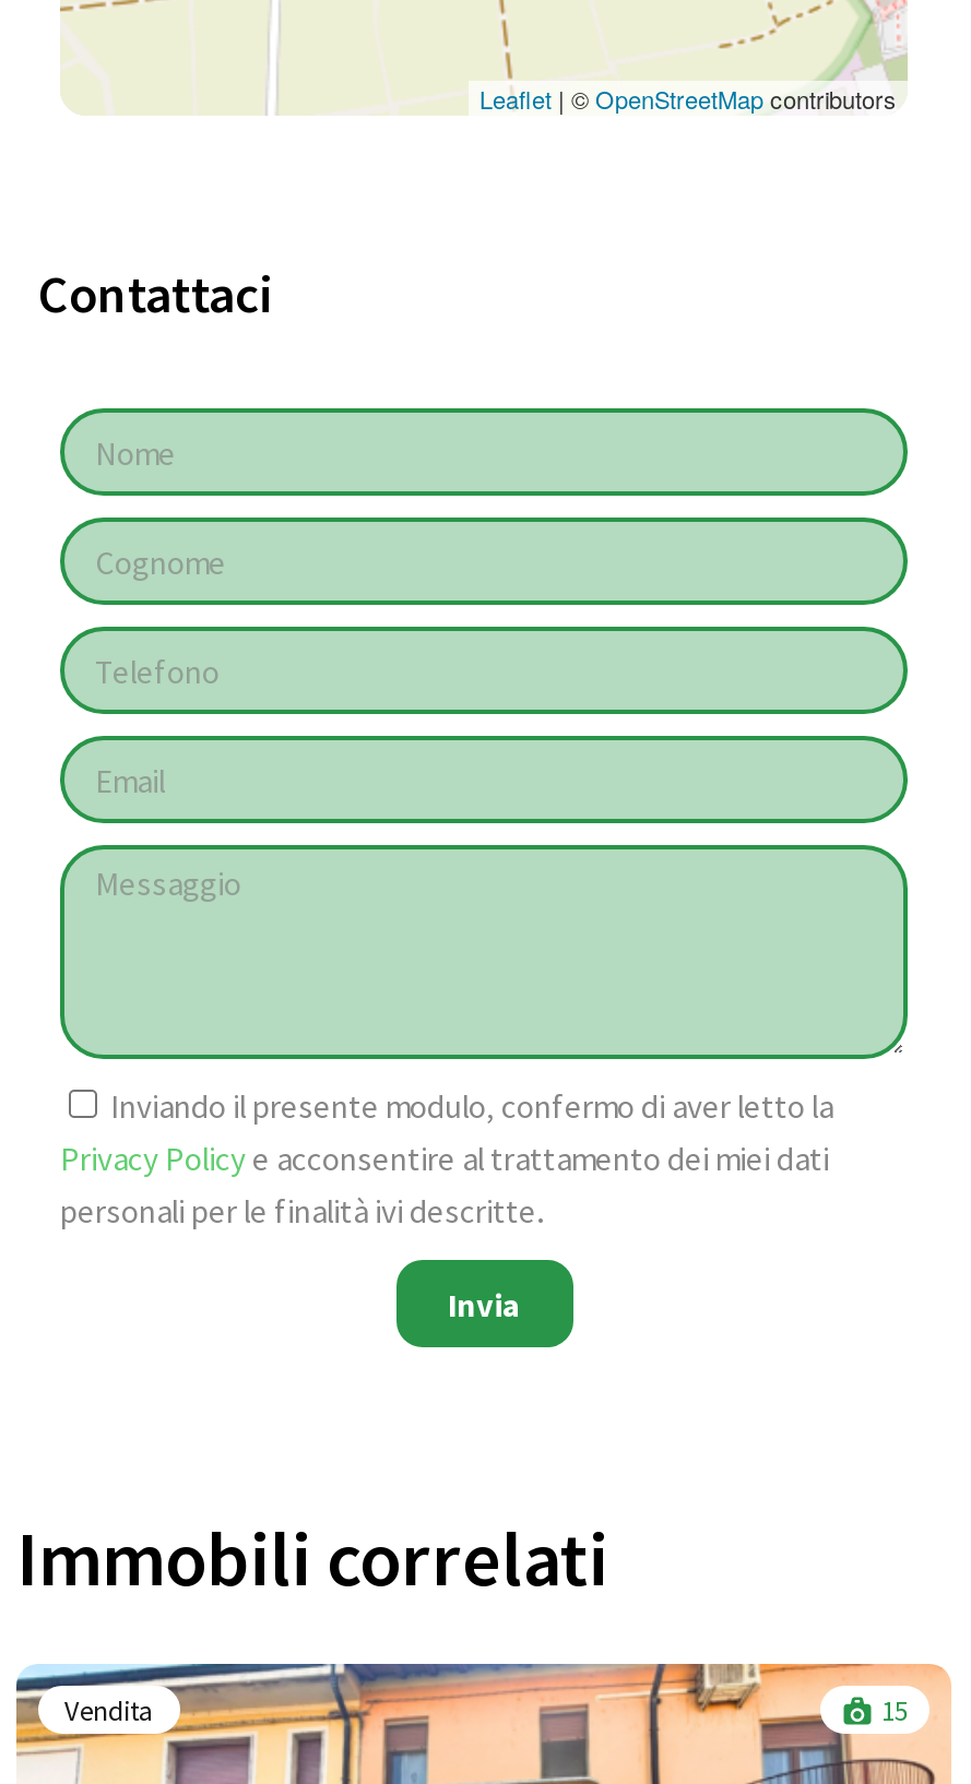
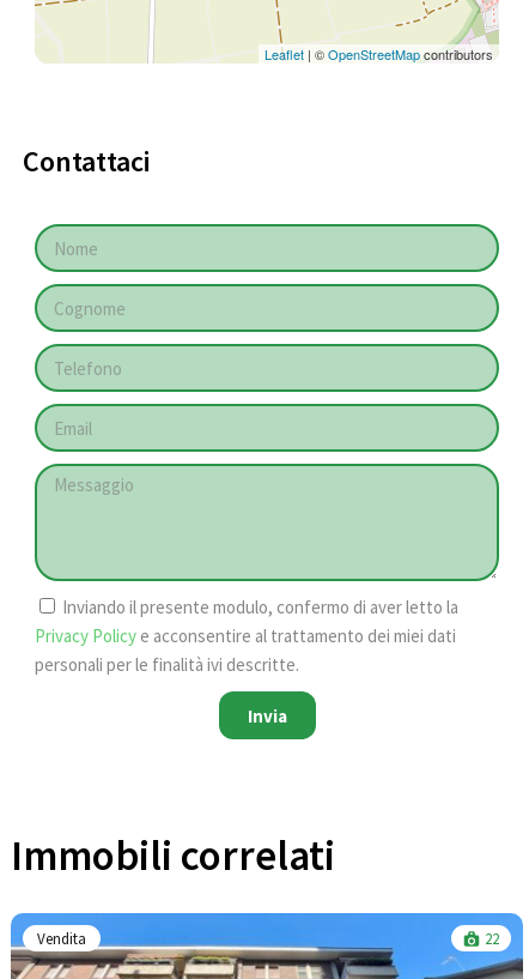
[881,1691,908,1728] 15 -> [485,928,499,948] 22

